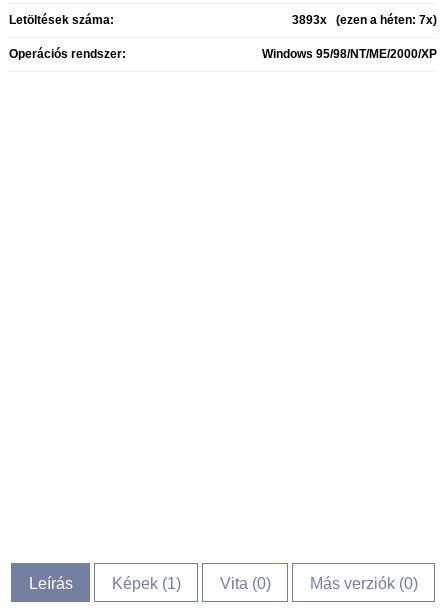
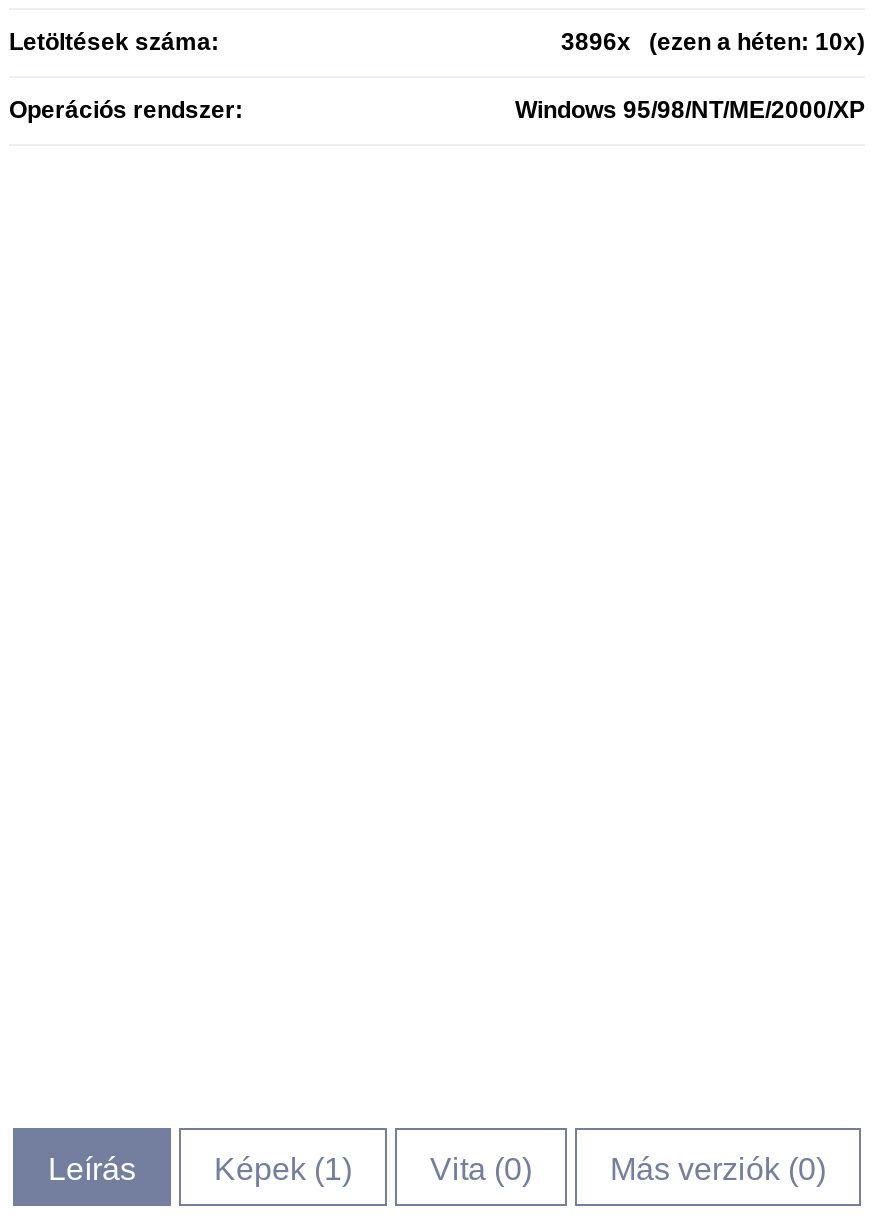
[292,13,437,27] 3893x (ezen a héten: 7x) -> [561,28,865,56] 3896x (ezen a héten: 10x)

